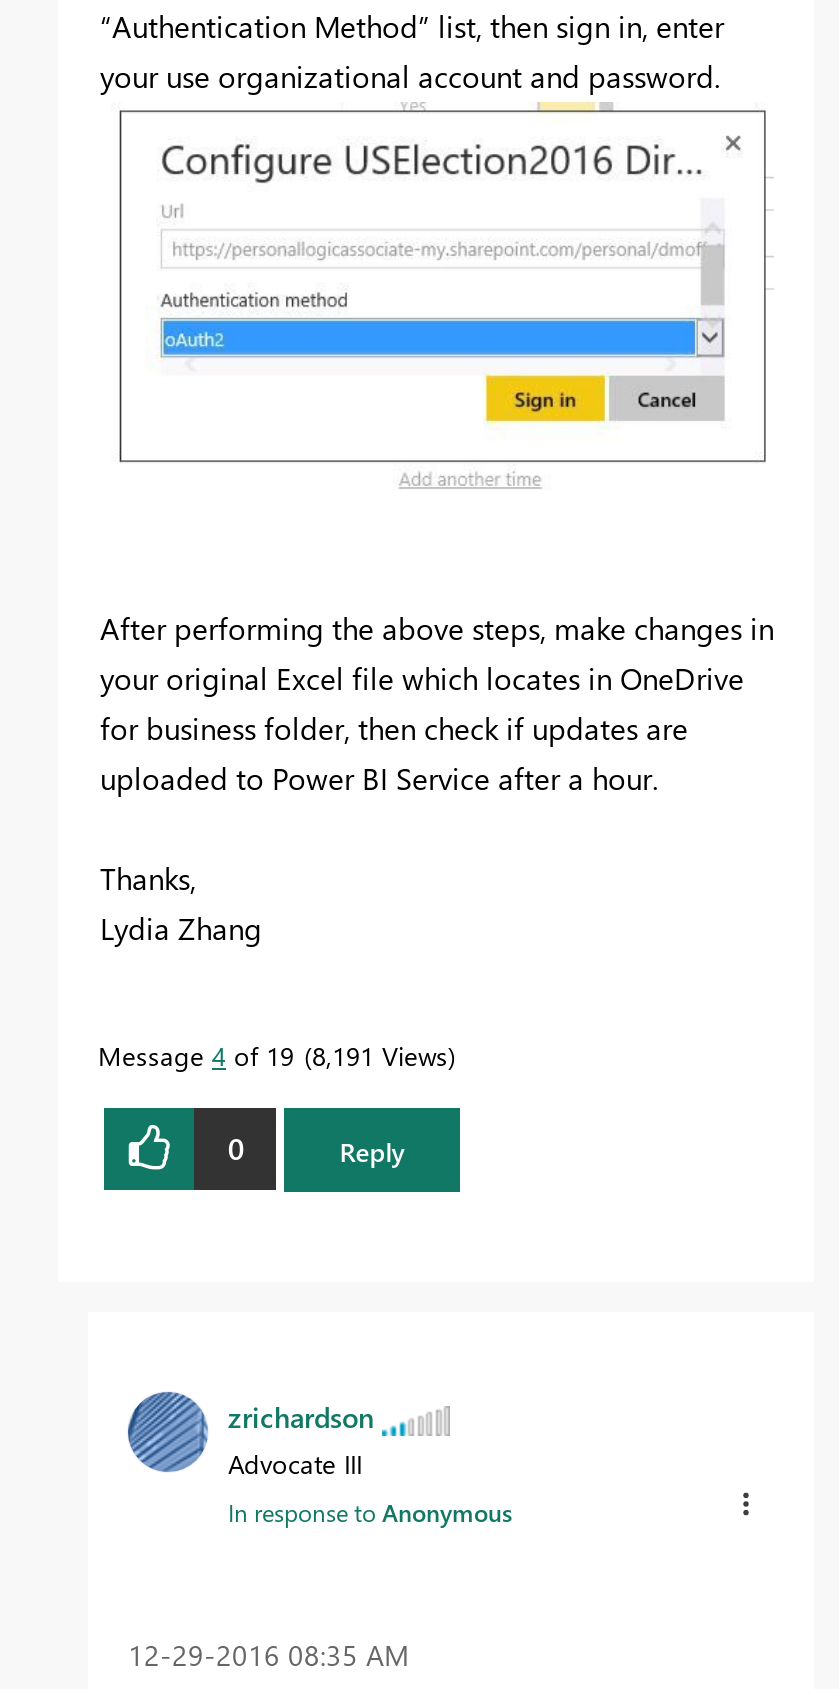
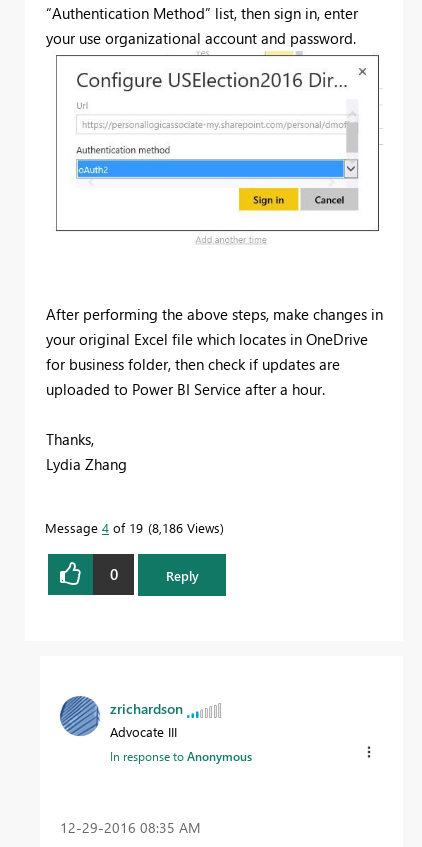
[98,1038,448,1072] Message 4 of 19 8,191 Views -> [45,519,220,536] Message 4 of 19 8,186 Views

